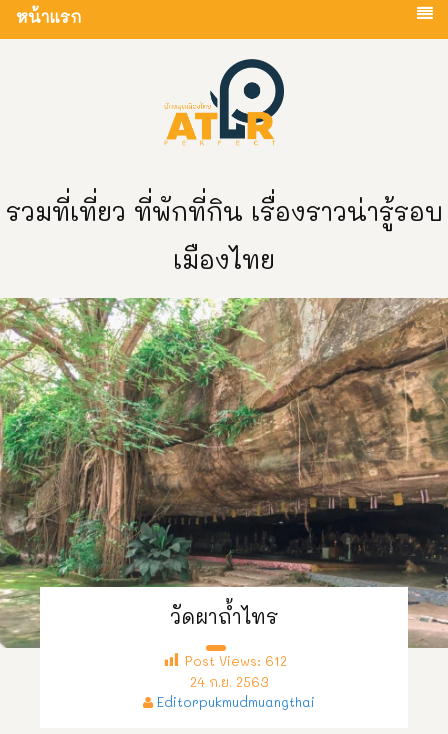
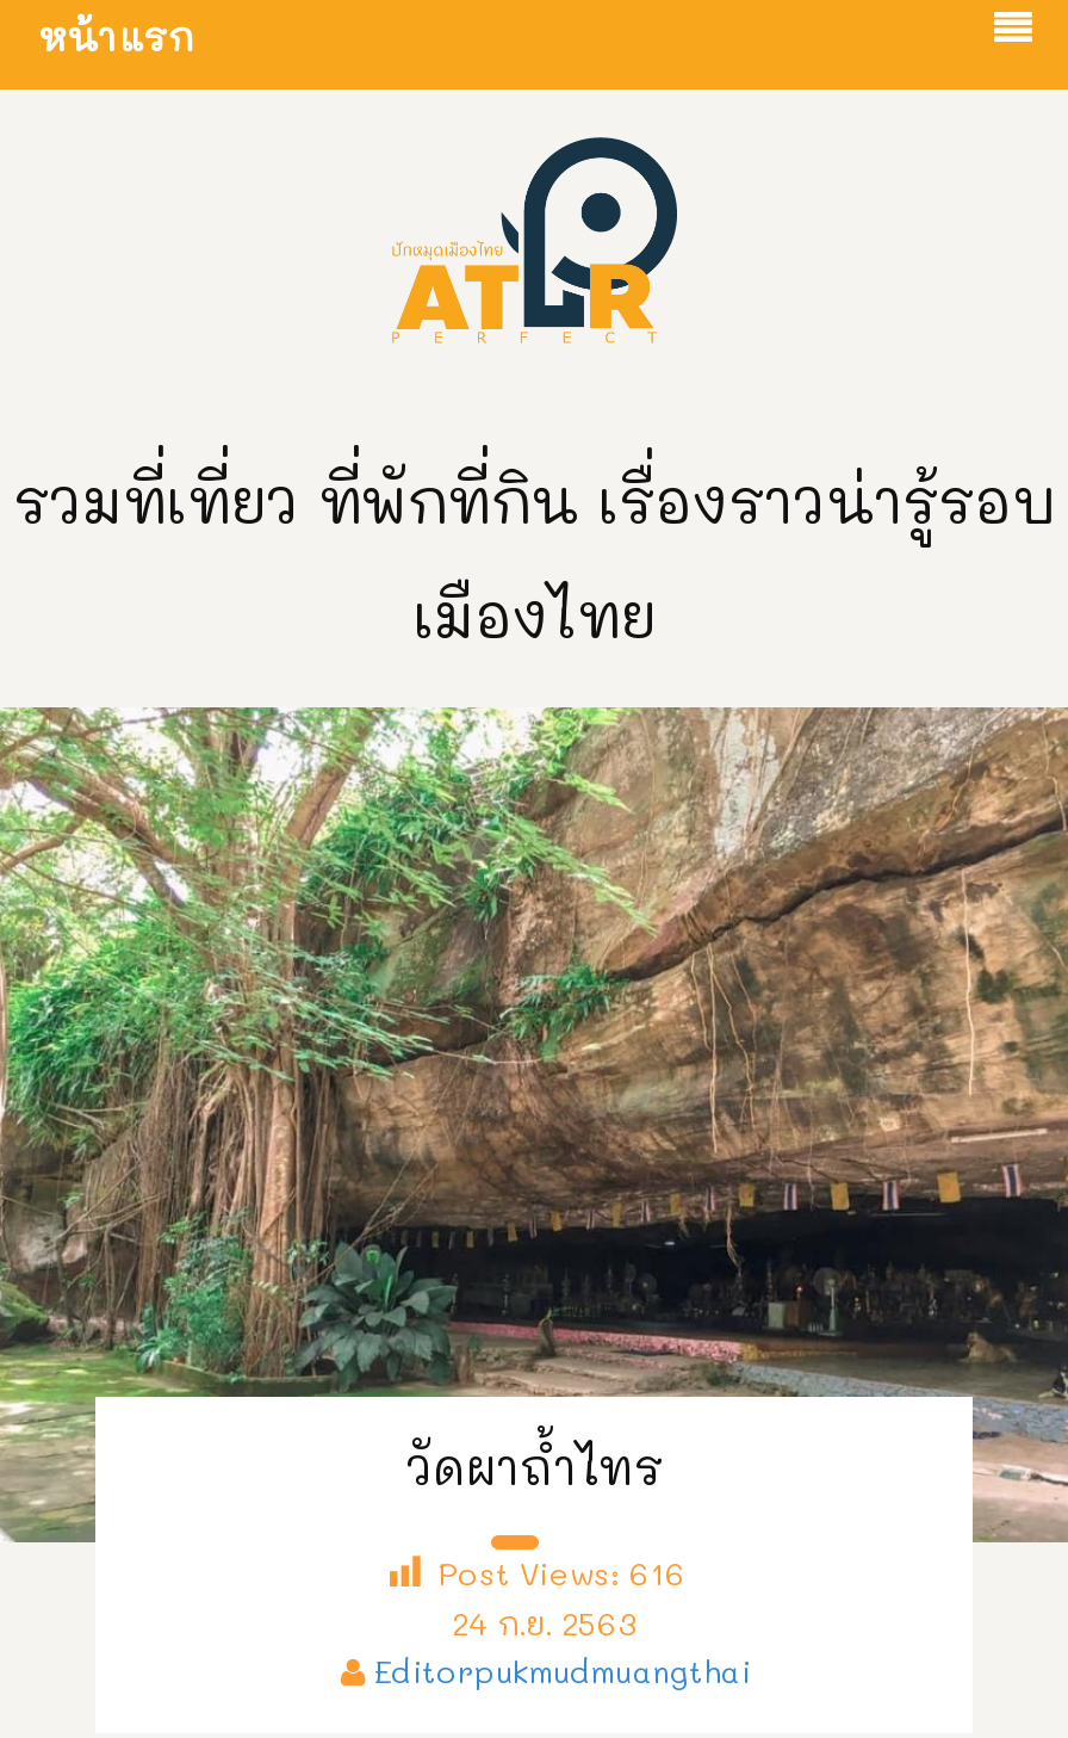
[185,652,287,669] Post Views: 612 -> [439,1551,687,1592] Post Views: 616

